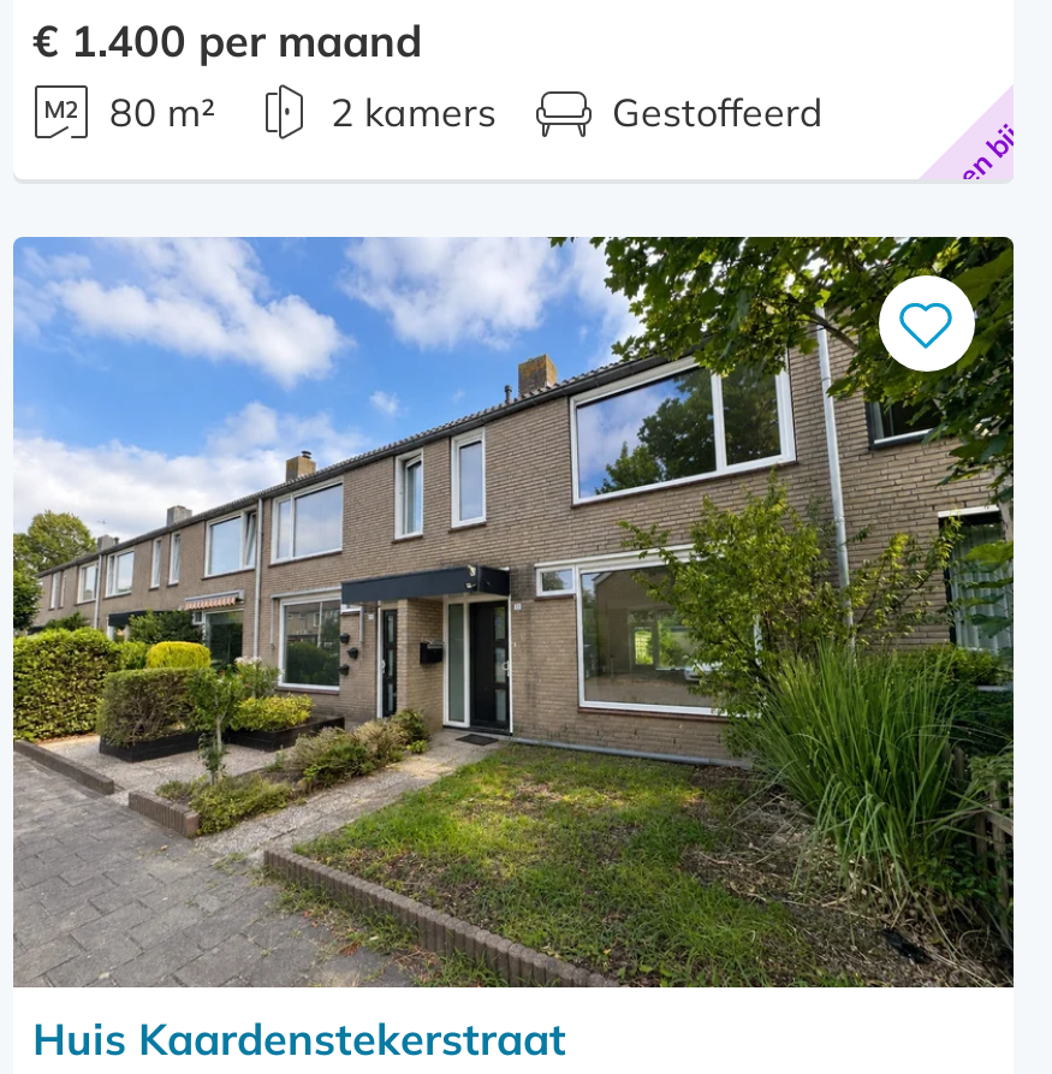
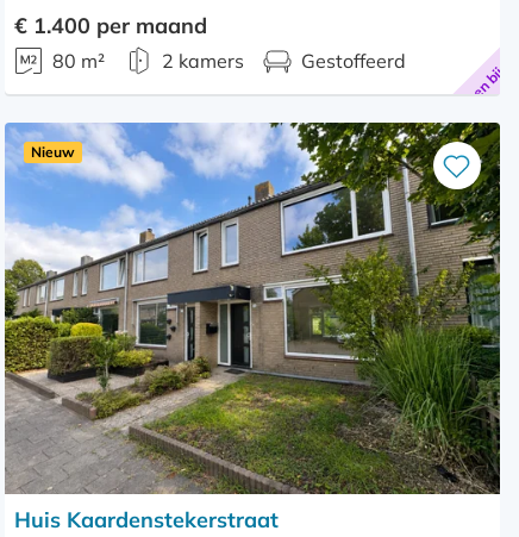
none -> [31,143,75,161] Nieuw

